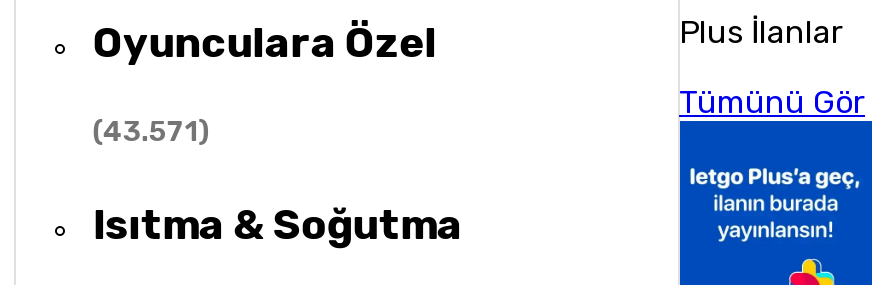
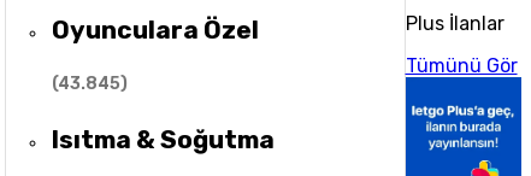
[93,116,211,150] (43.571) -> [52,74,128,95] (43.845)

